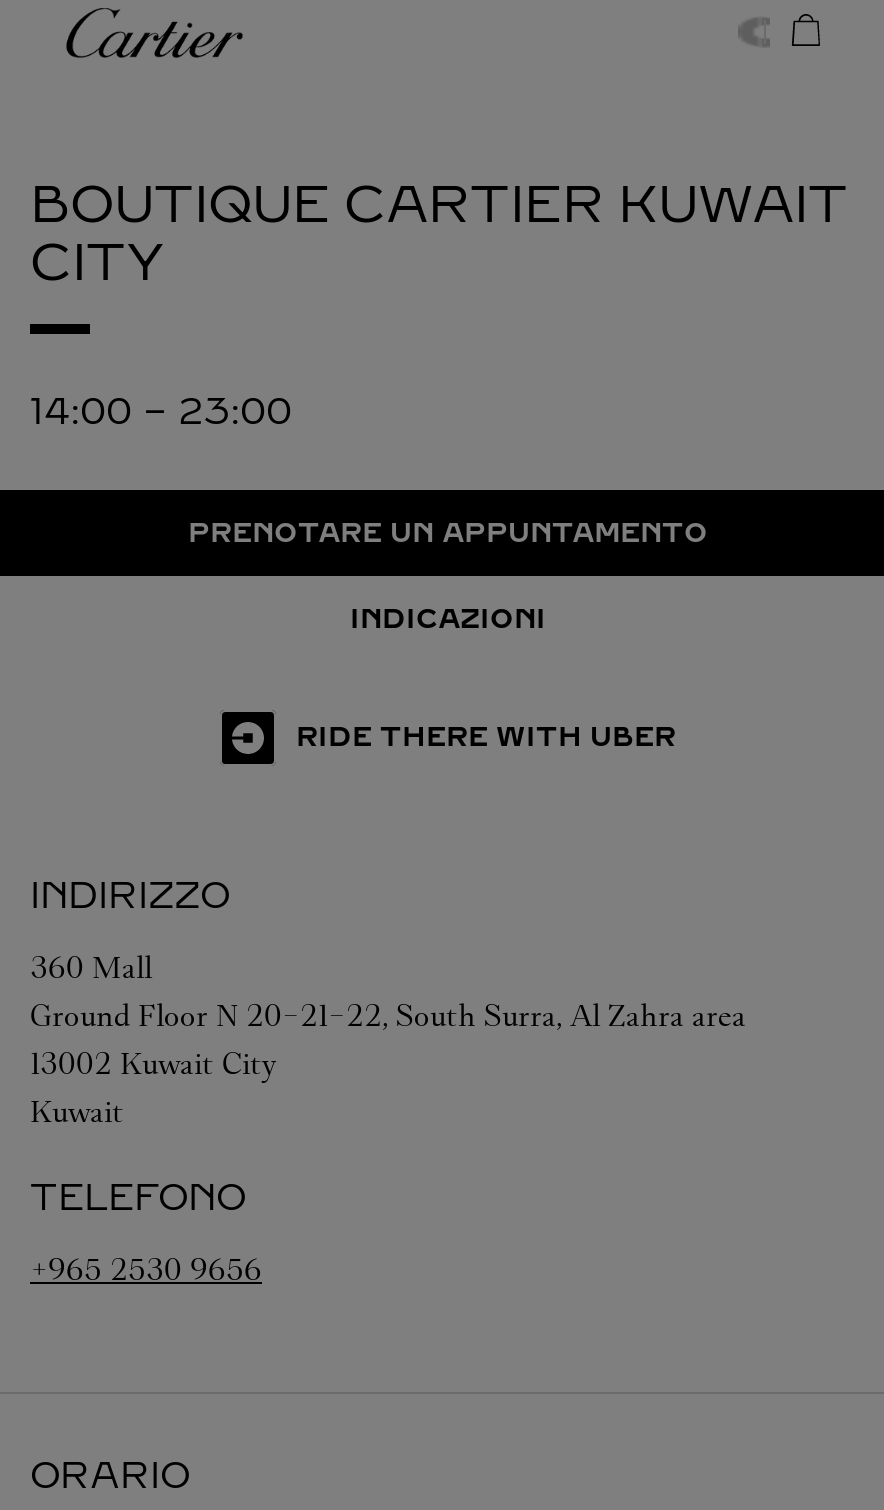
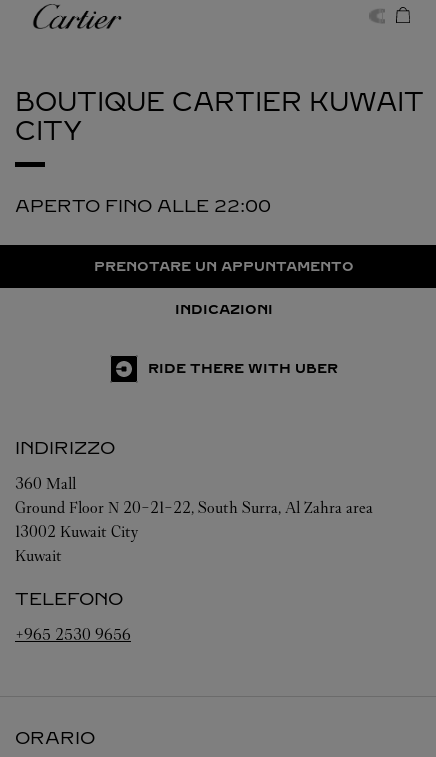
[30,390,292,434] 14:00 - 23:00 -> [15,195,271,217] APERTO FINO ALLE 22:00

